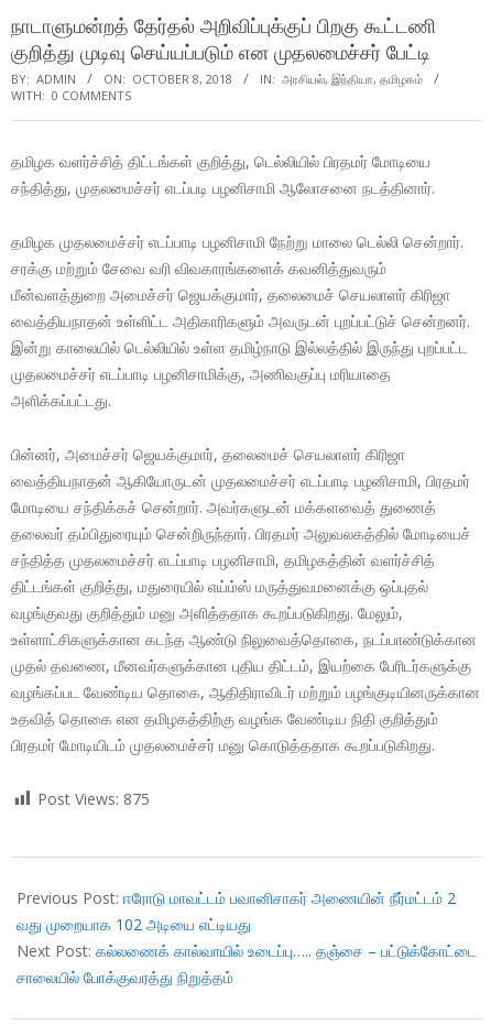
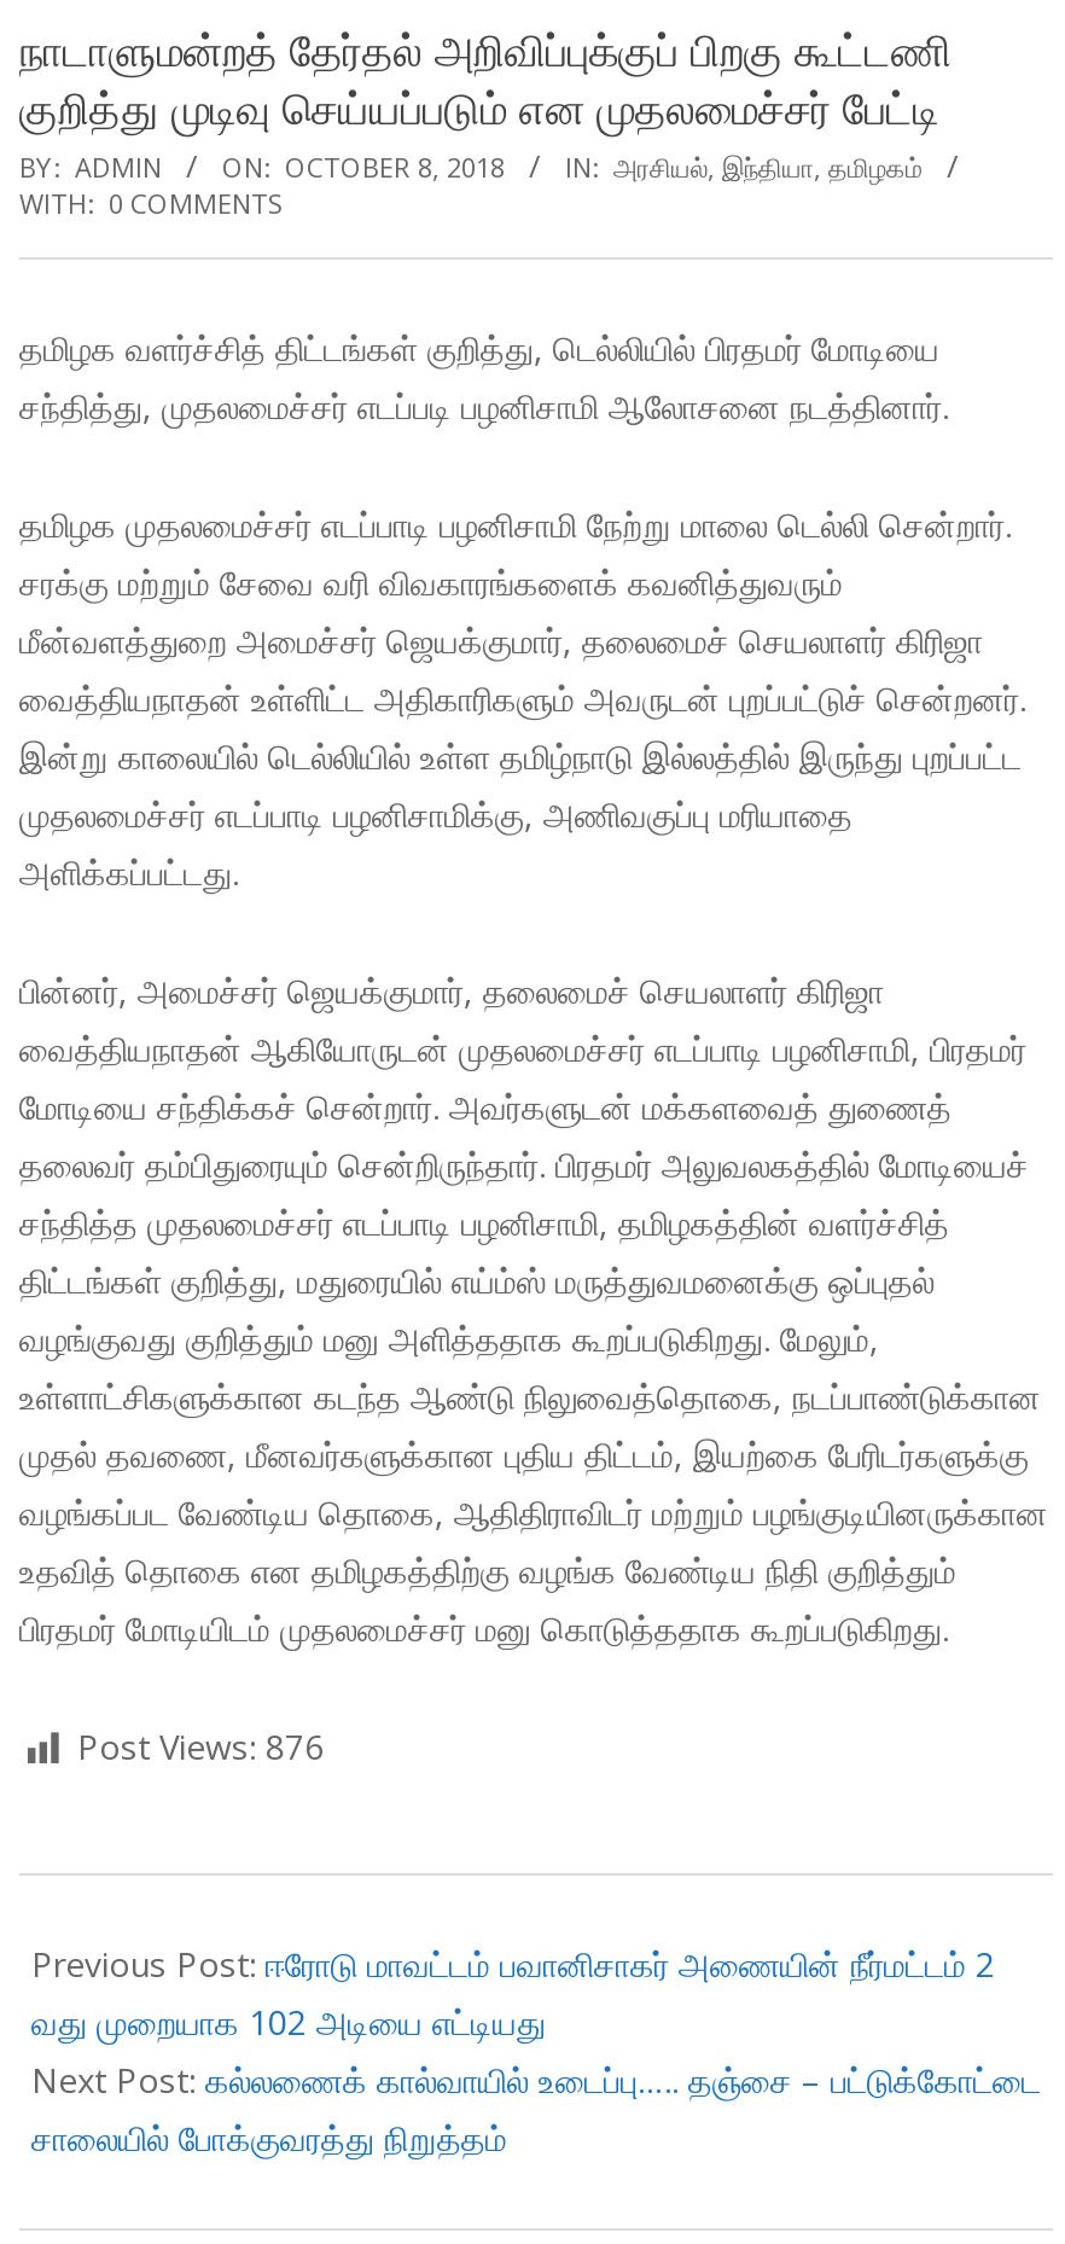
[37,788,150,809] Post Views: 875 -> [77,1725,324,1771] Post Views: 876

